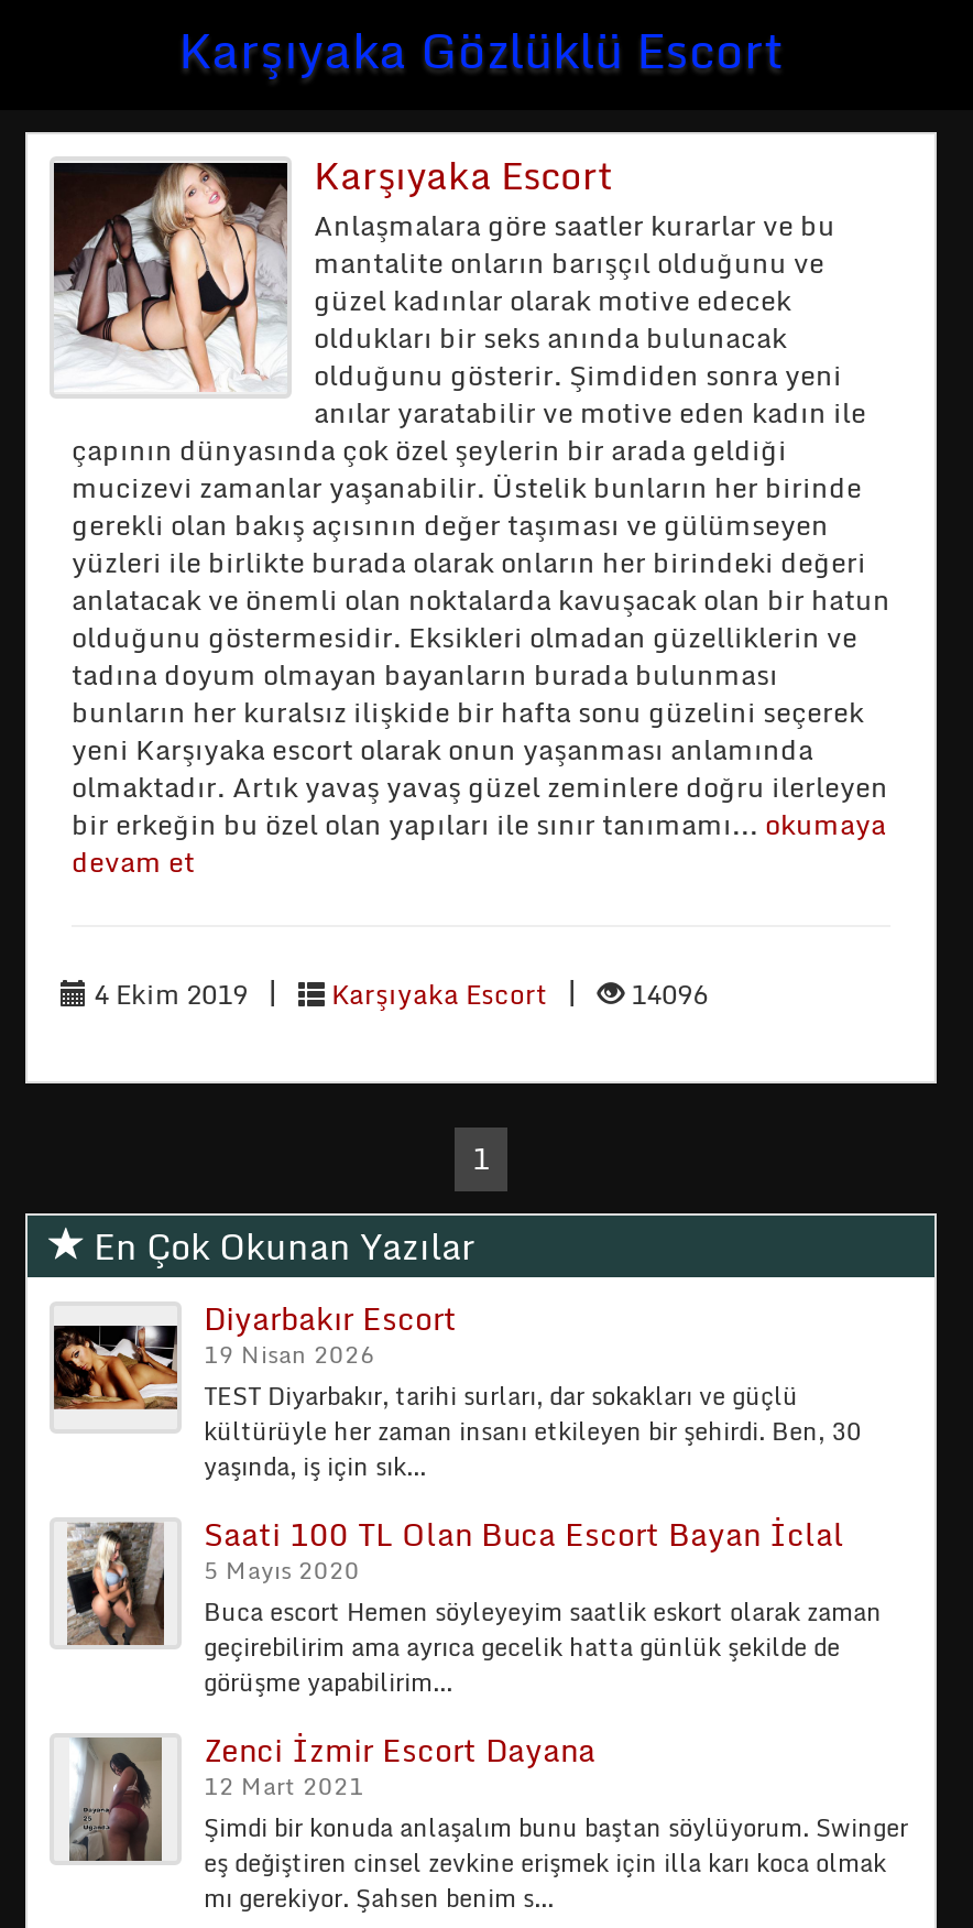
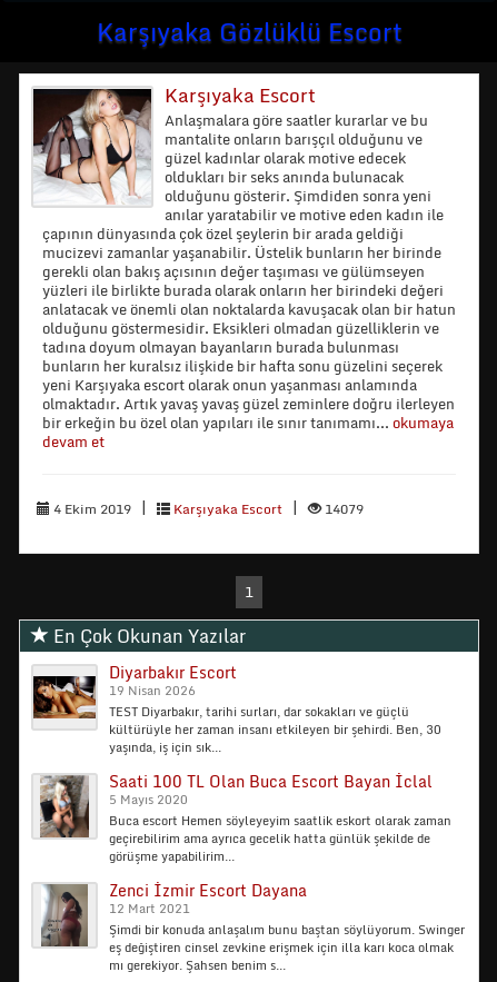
[624,973,708,1015] 14096 -> [321,498,364,519] 14079

